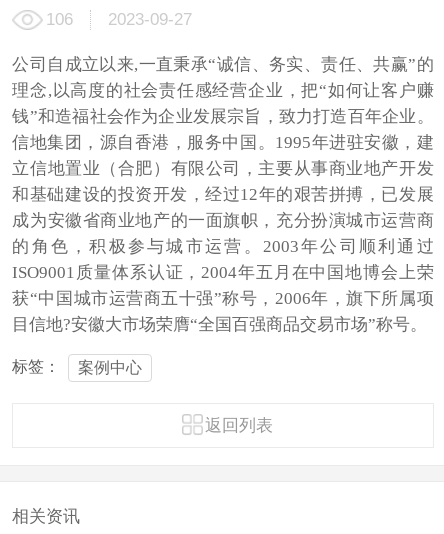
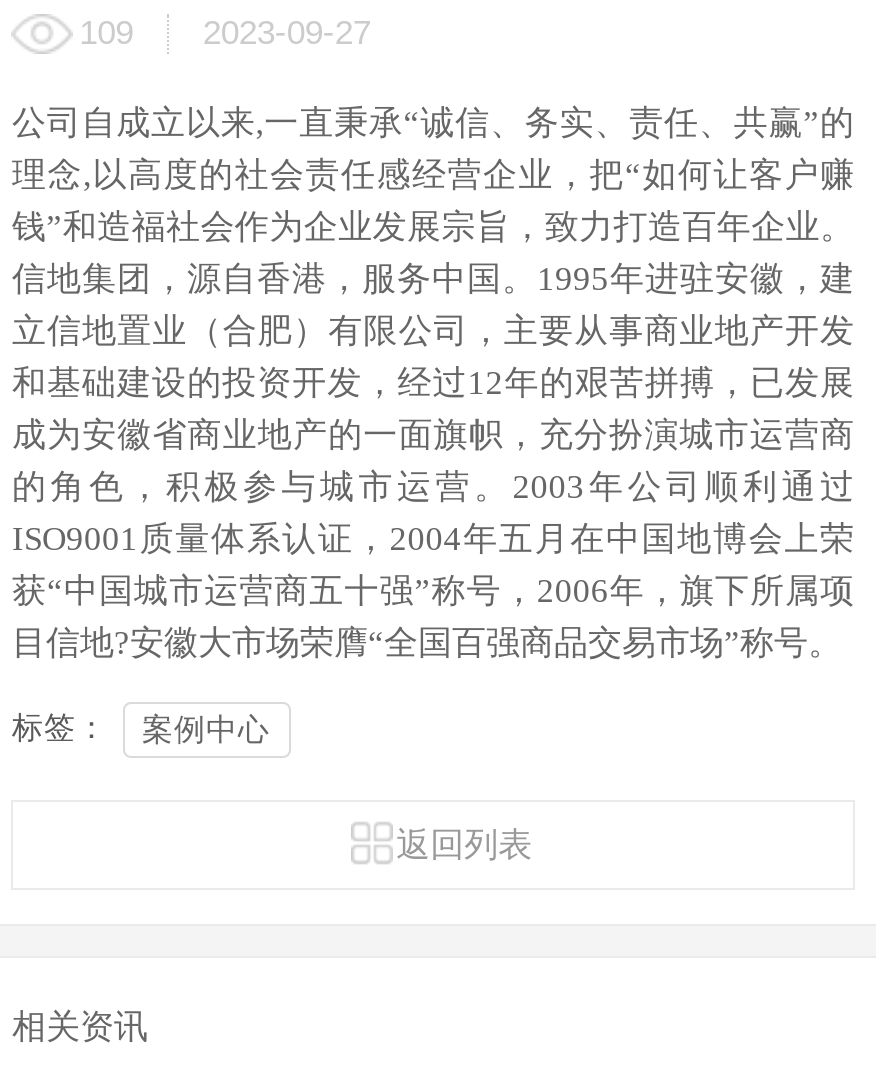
[46,10,192,29] 106 2023-09-27 -> [79,13,371,51] 109 2023-09-27

